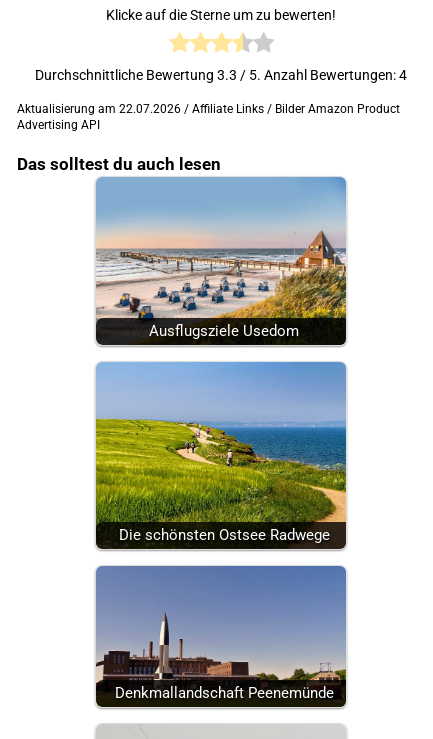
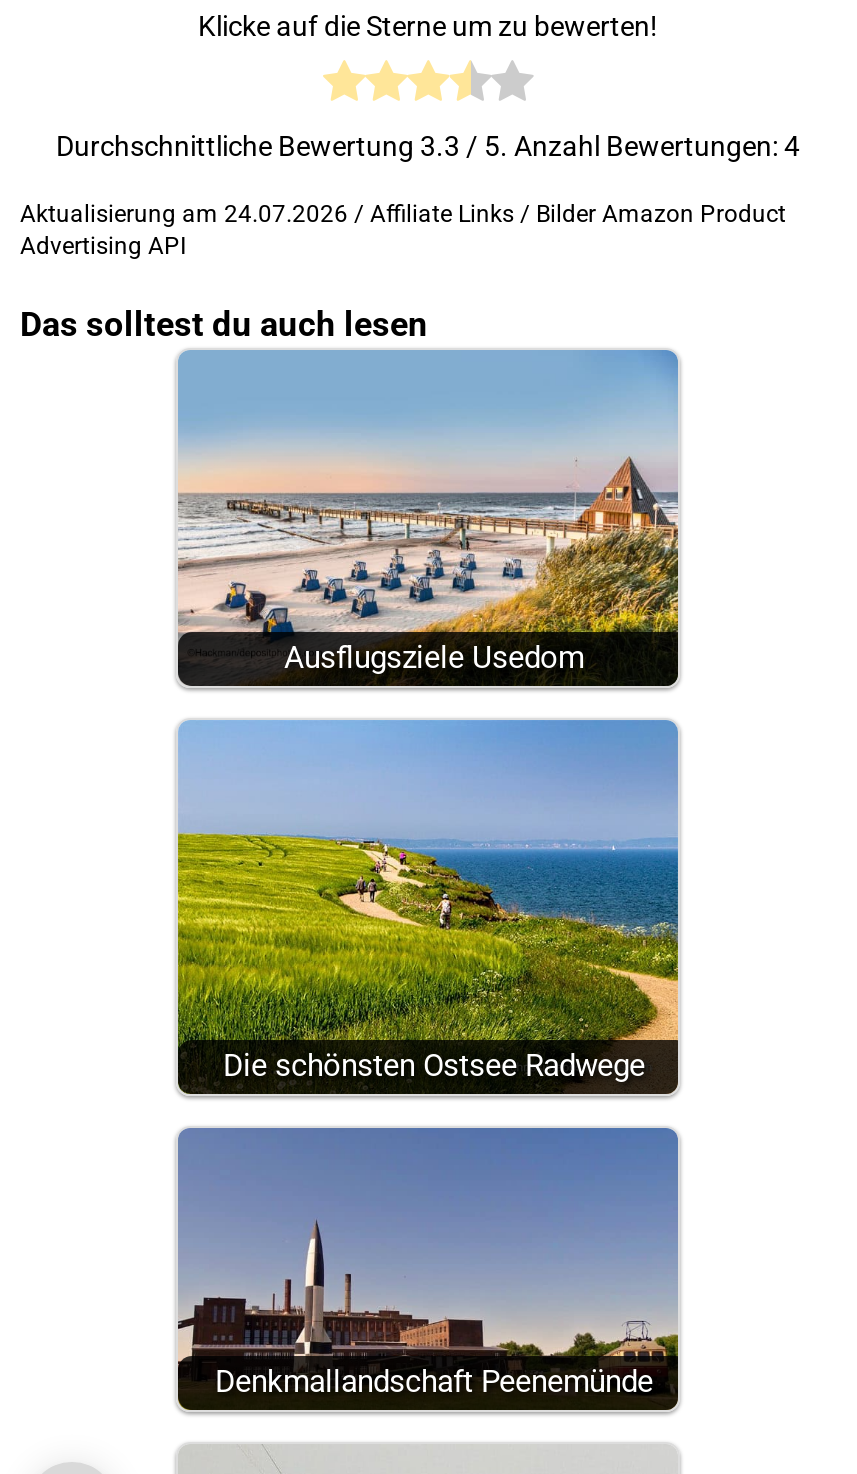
[17,102,400,116] Aktualisierung am 22.07.2026 / Affiliate Links / Bilder Amazon Product -> [20,200,786,228] Aktualisierung am 24.07.2026 / Affiliate Links / Bilder Amazon Product

